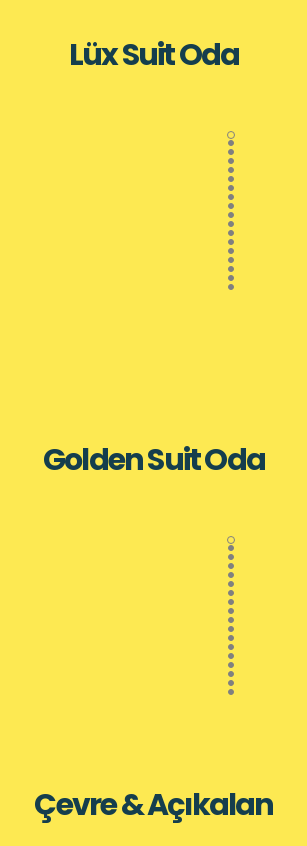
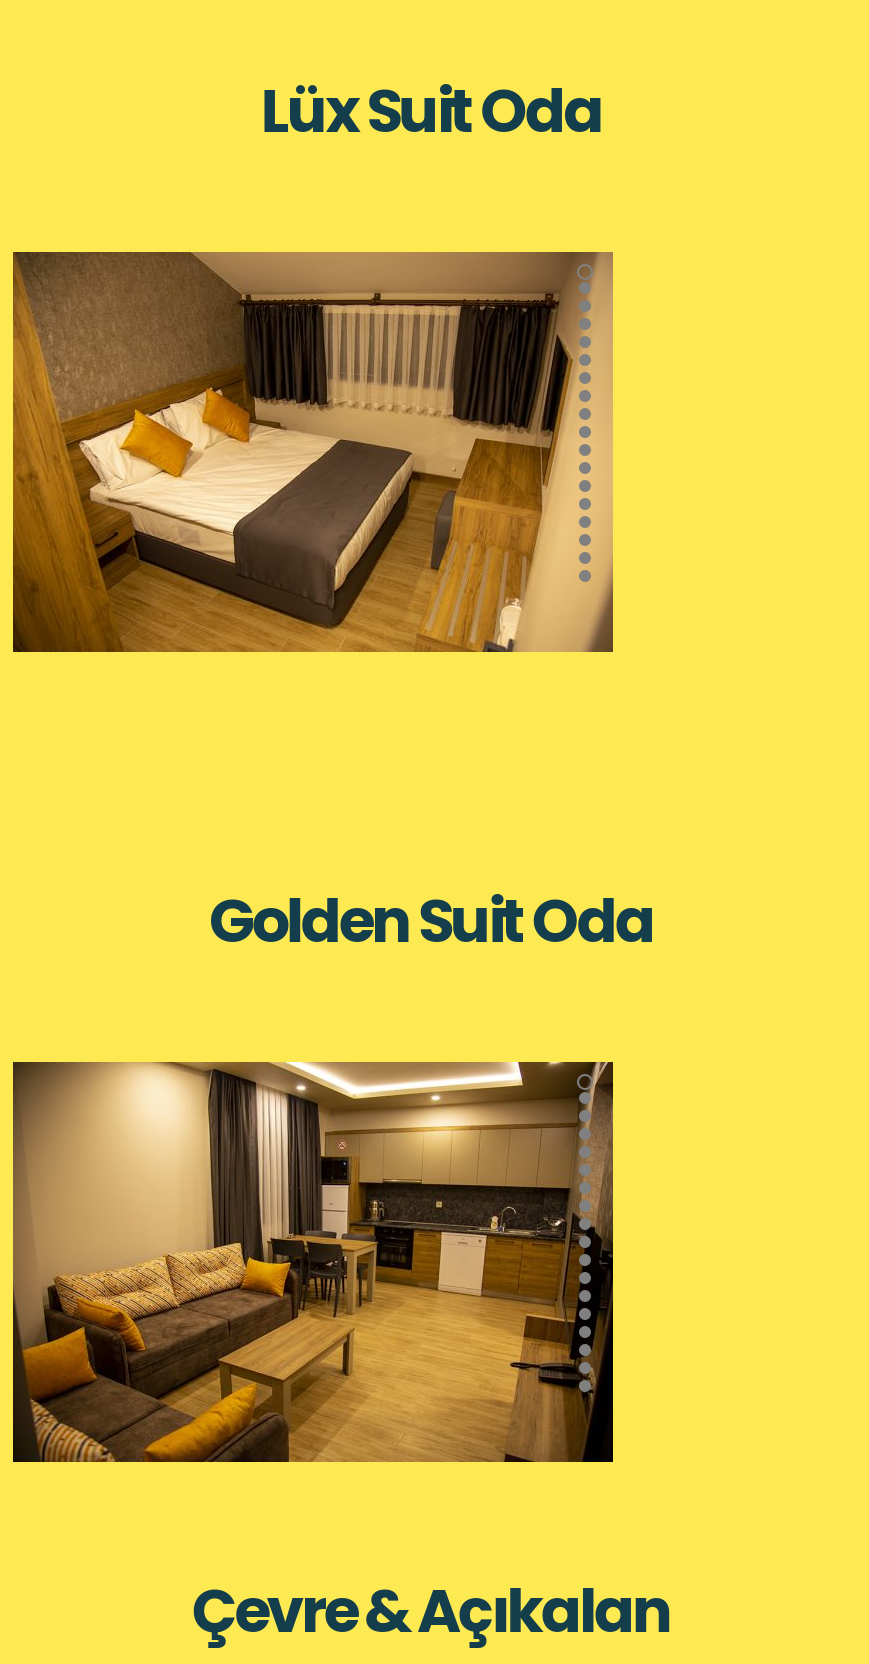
none -> [11,250,615,654] [image]
none -> [11,1060,615,1464] [image]

